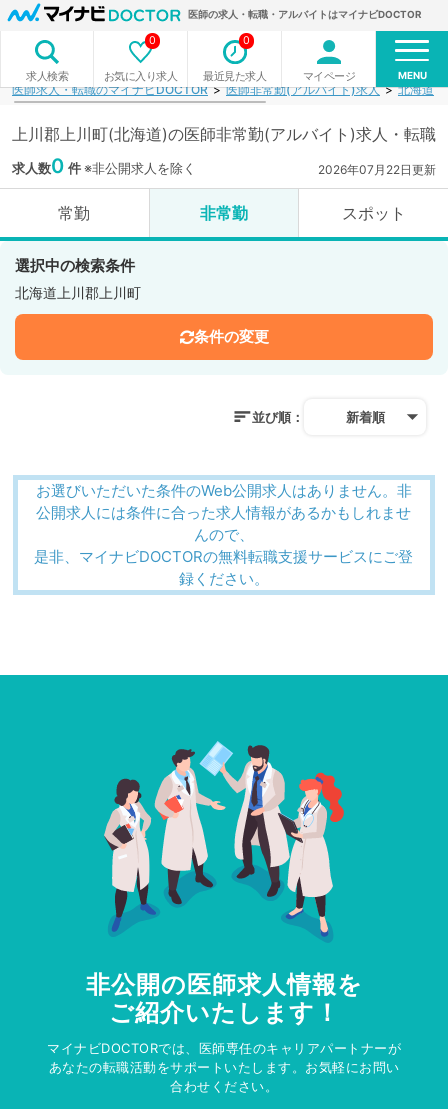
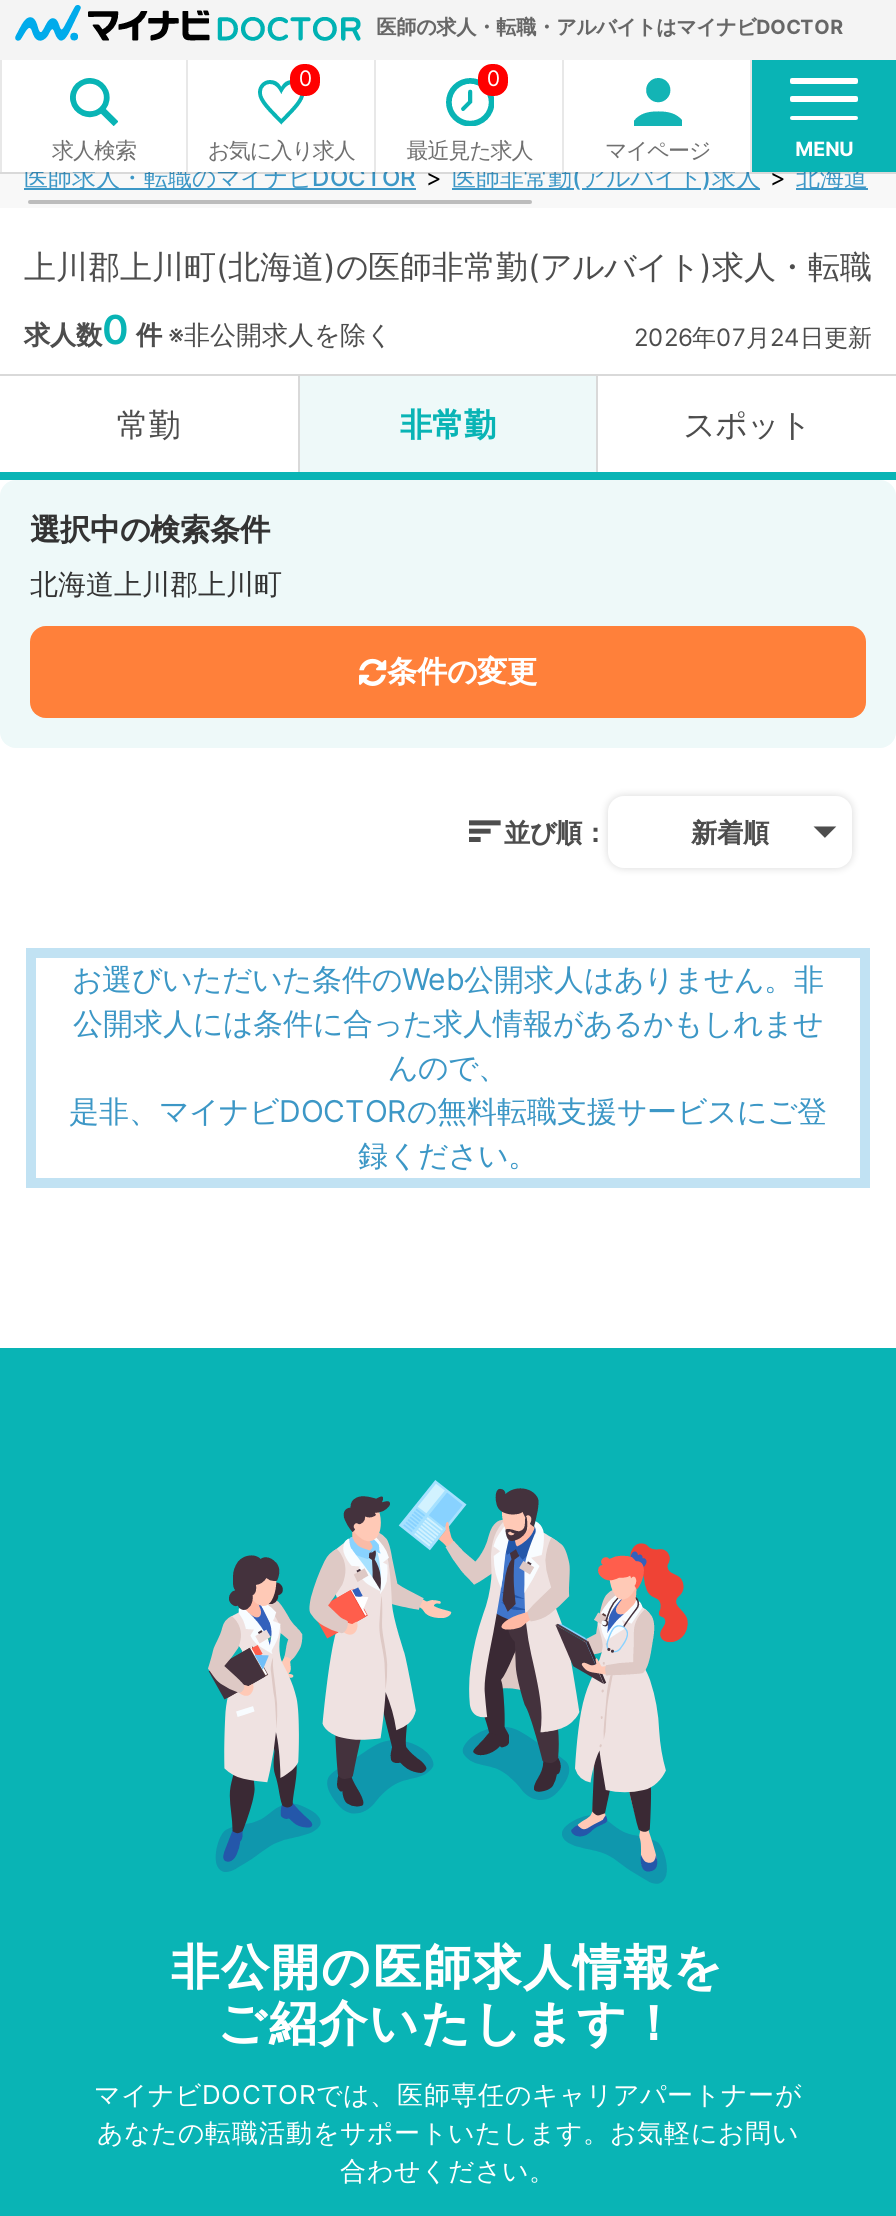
[318,162,436,177] 2026年07月22日更新 -> [634,322,872,352] 2026年07月24日更新

